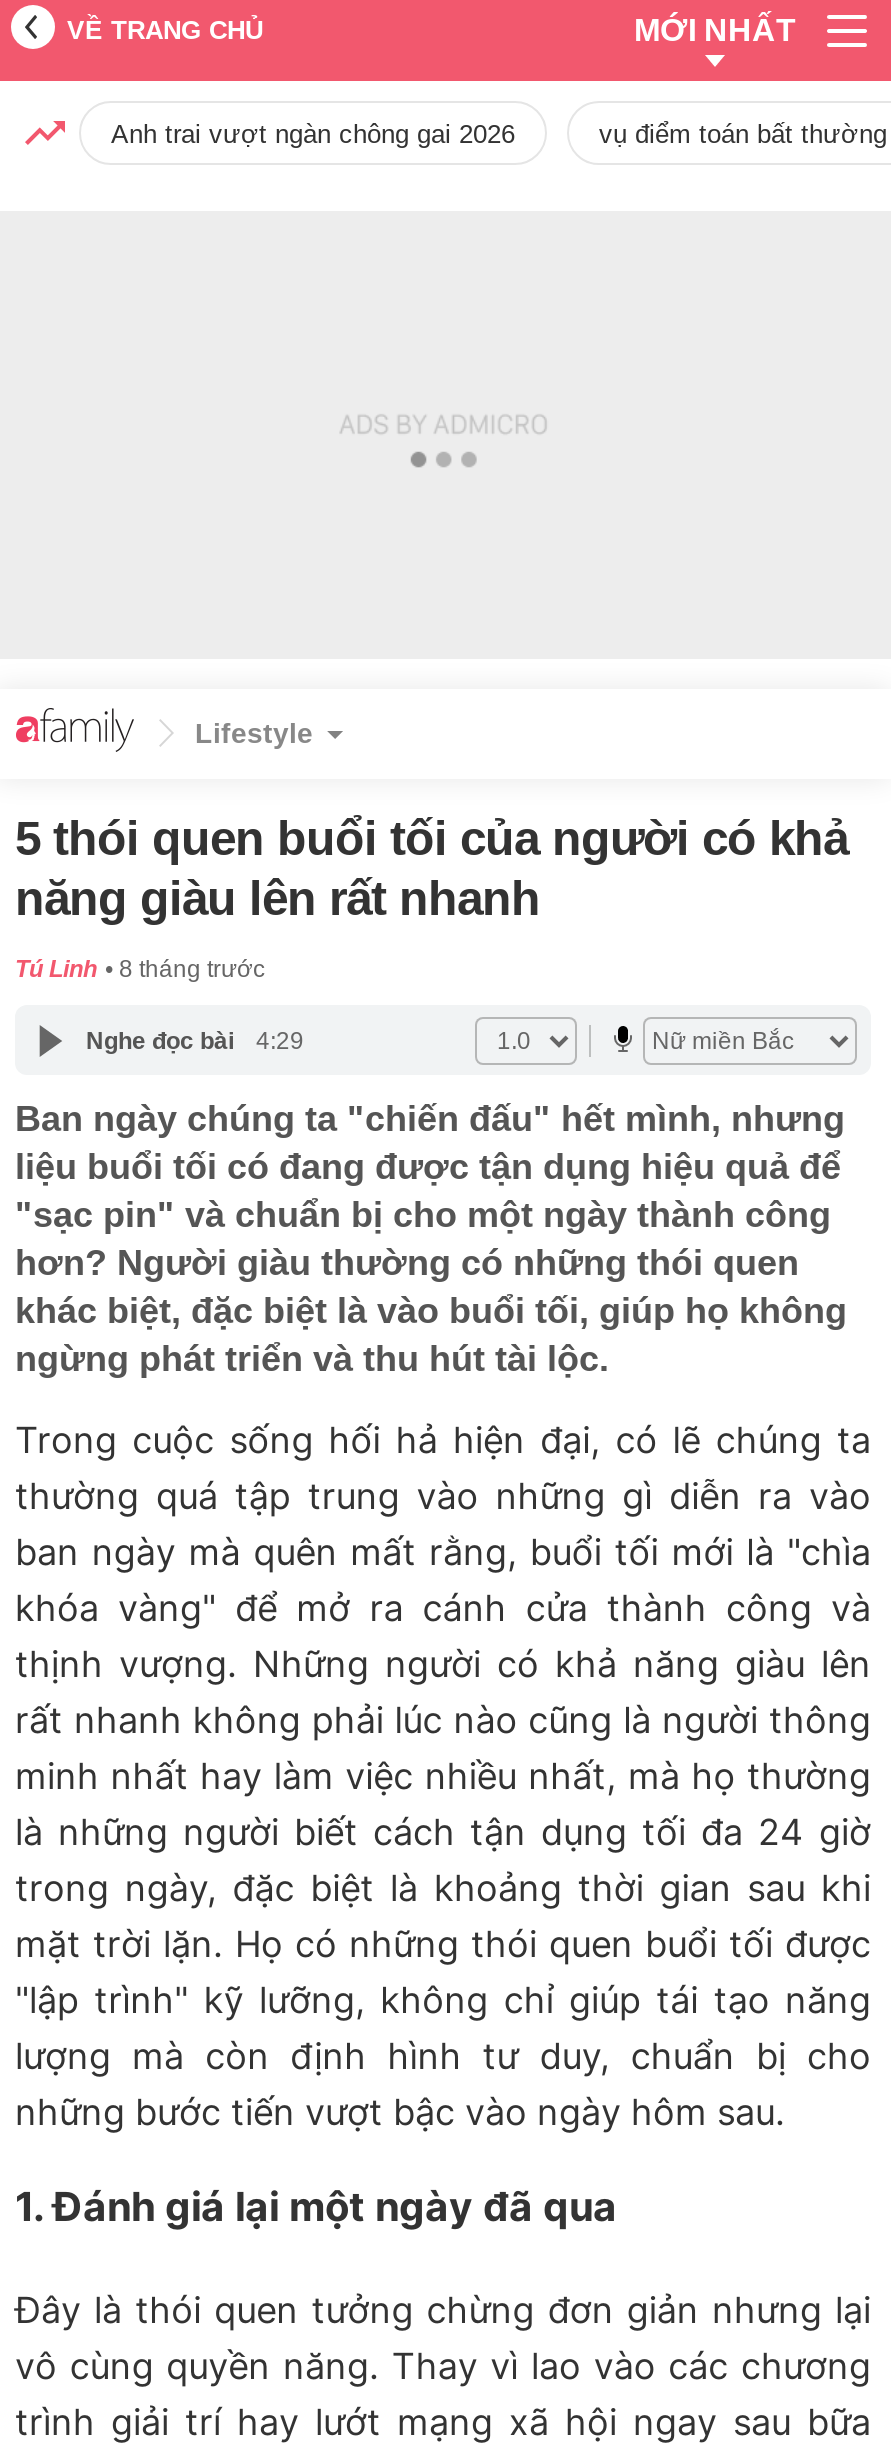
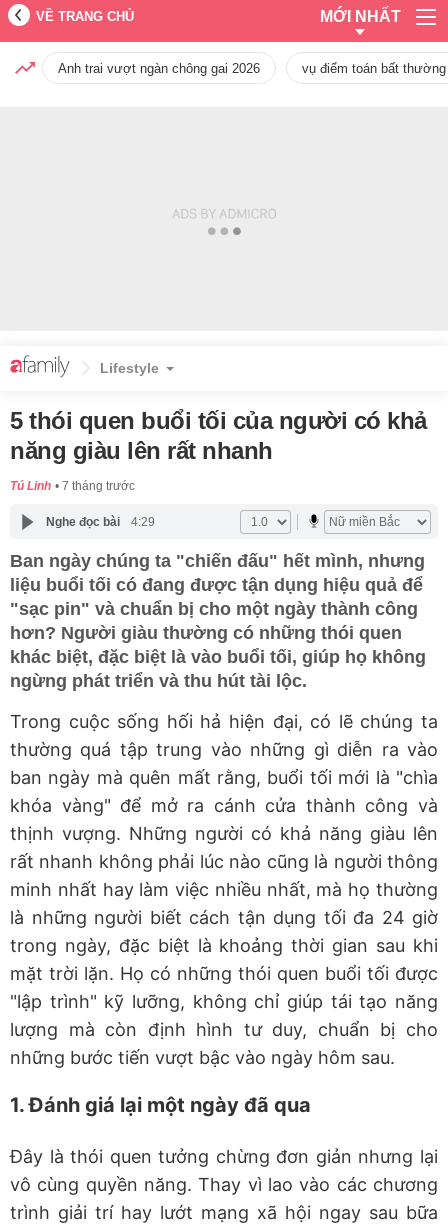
[15,955,265,983] Tú Linh 8 tháng trước -> [10,479,135,493] Tú Linh 7 tháng trước

